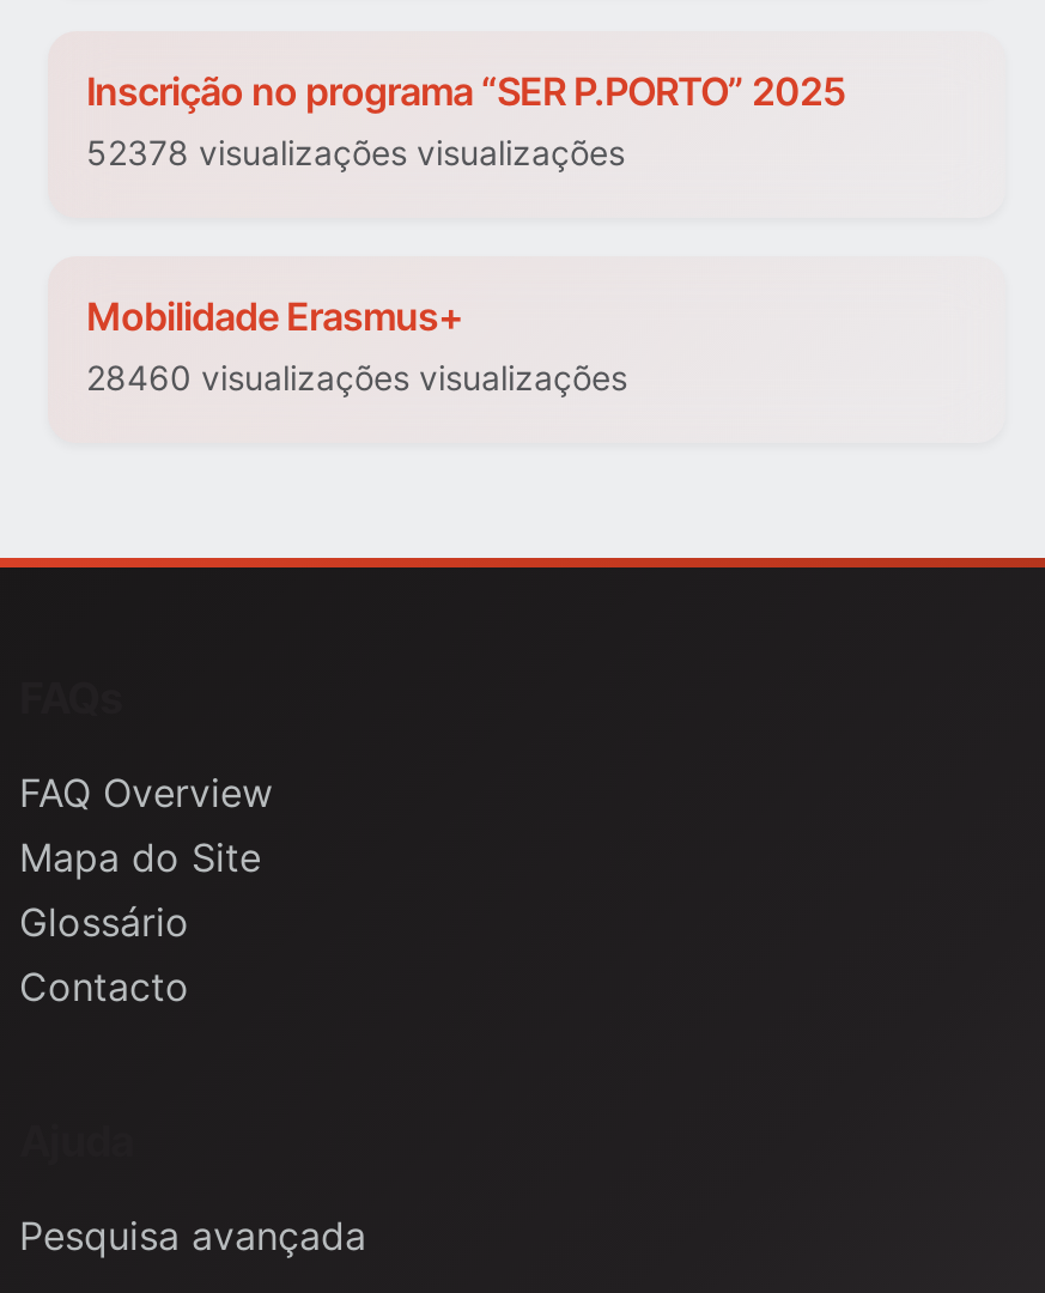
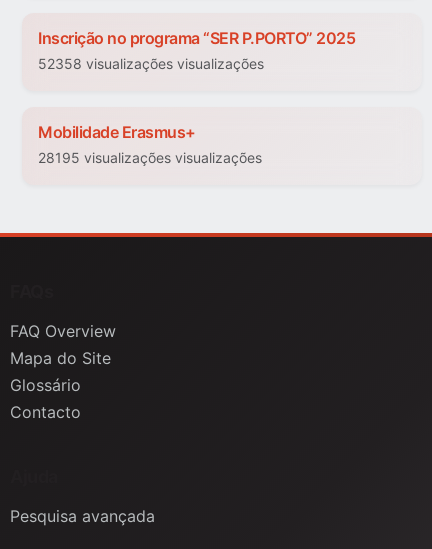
[86,133,625,174] 52378 visualizações visualizações -> [38,55,264,72] 52358 visualizações visualizações
[86,358,627,399] 28460 visualizações visualizações -> [38,149,262,166] 28195 visualizações visualizações

